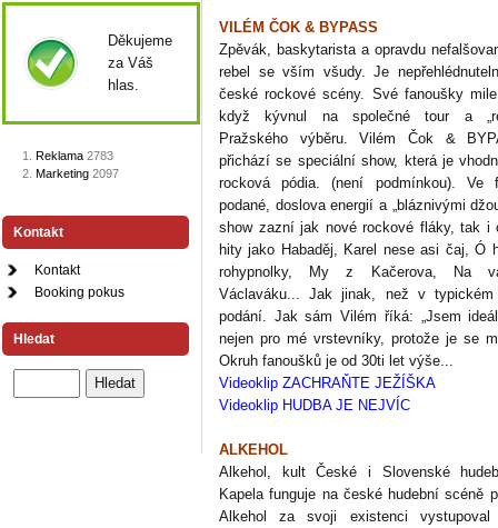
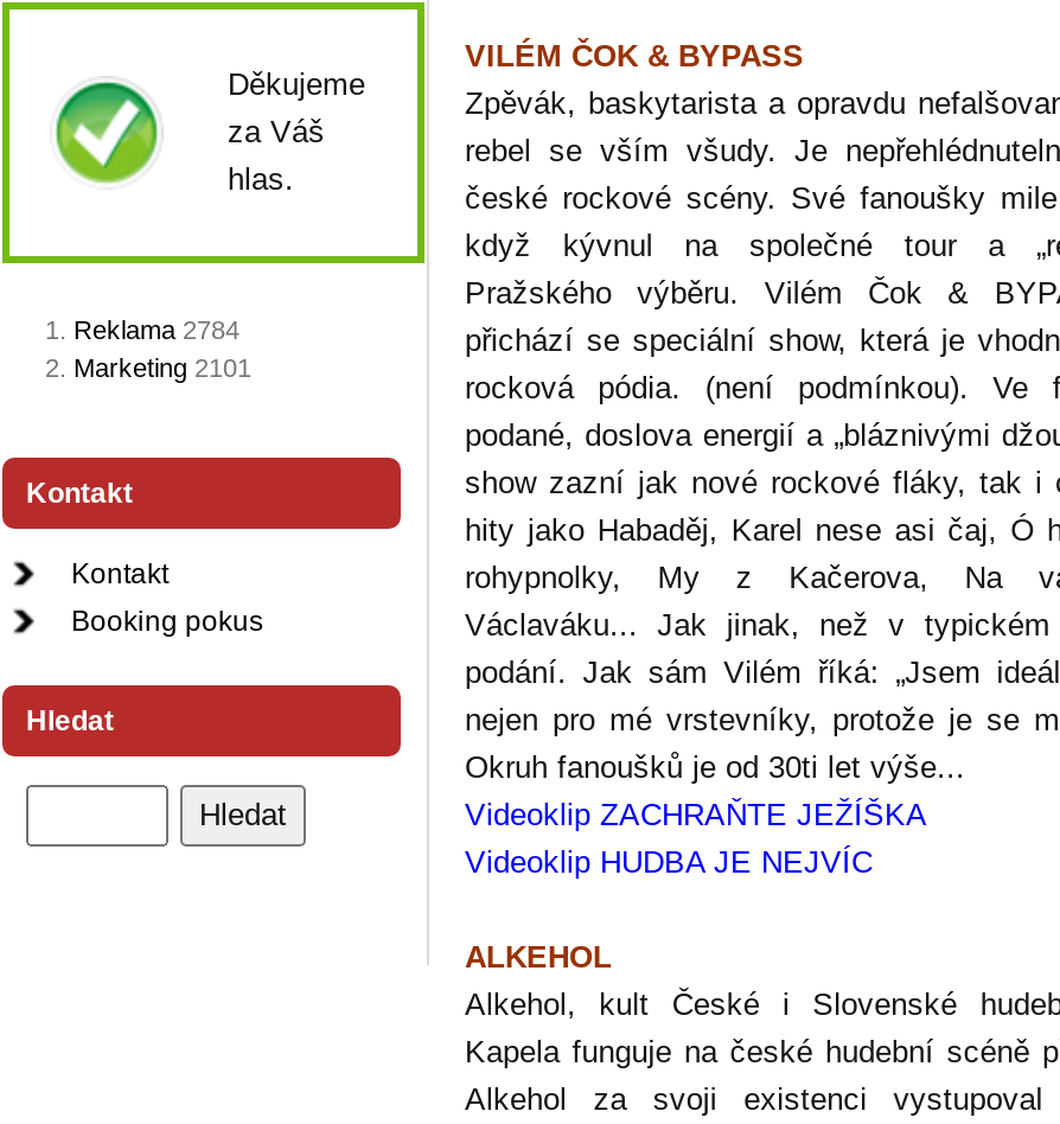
[36,149,113,162] Reklama 2783 -> [74,315,240,344] Reklama 2784
[36,167,119,180] Marketing 2097 -> [74,353,251,382] Marketing 2101

